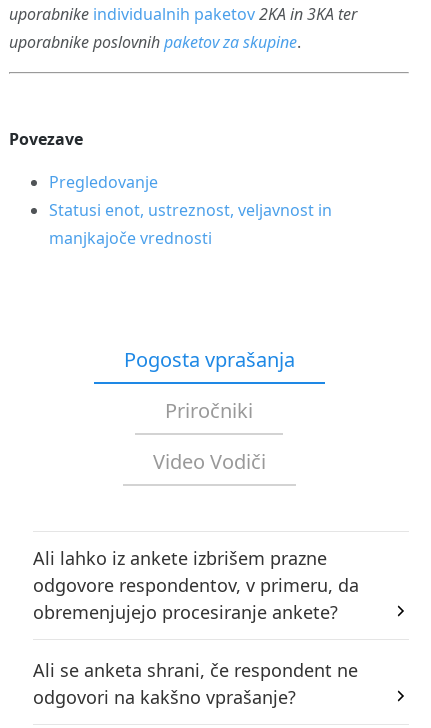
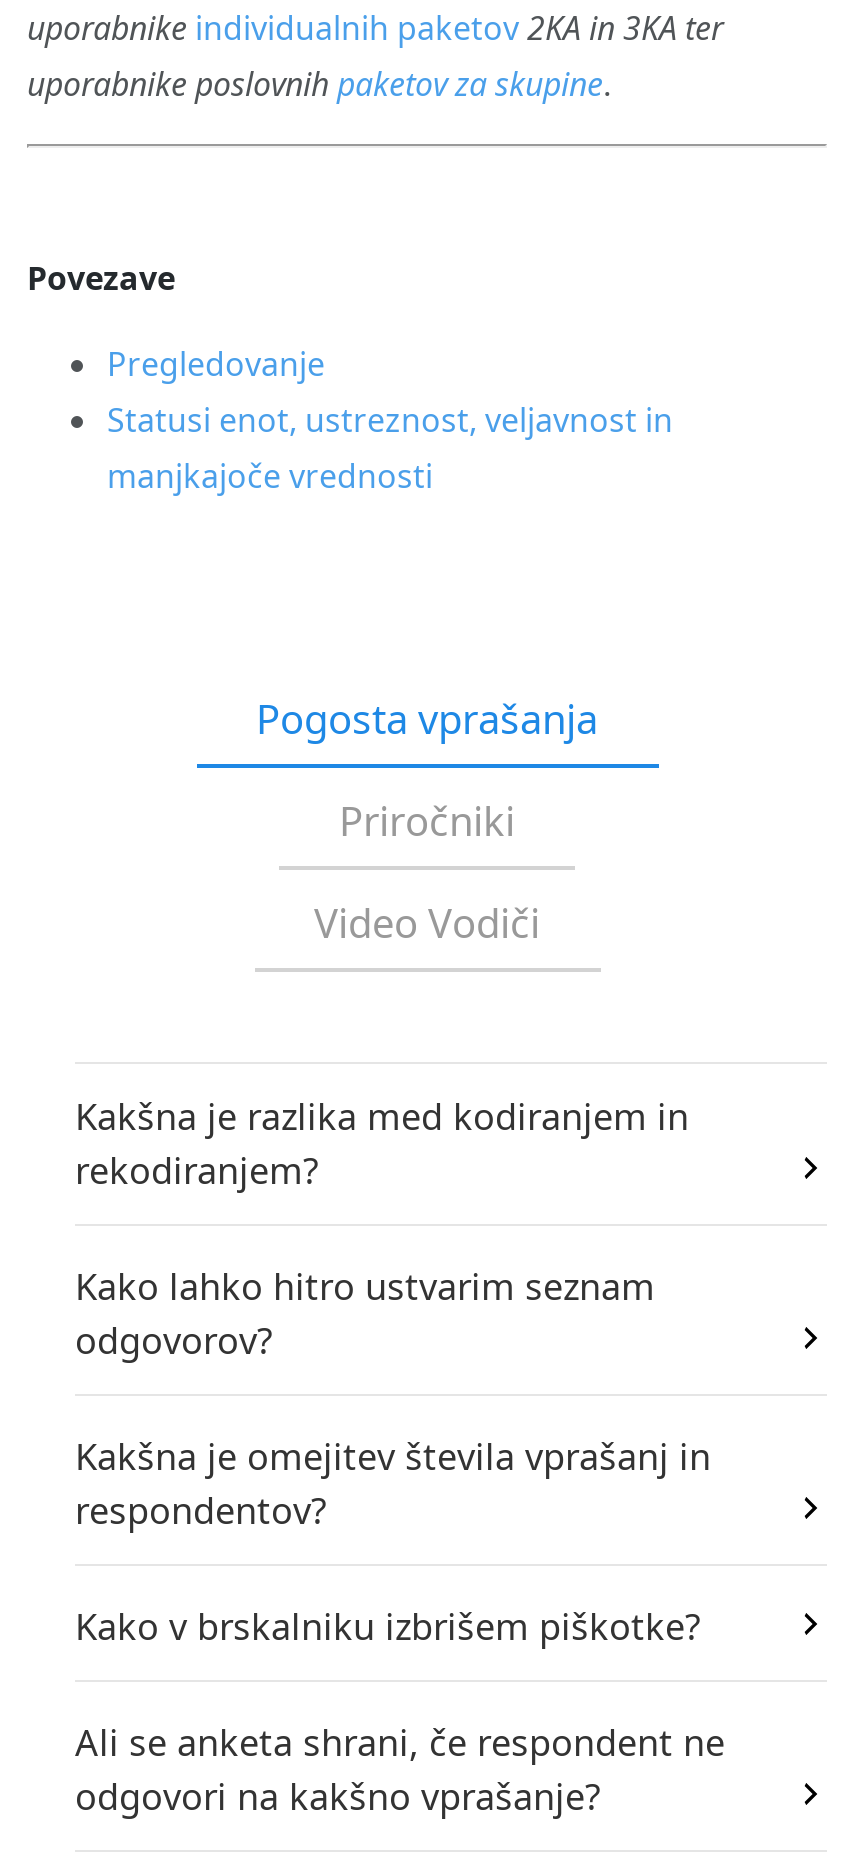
[33,546,359,624] Ali lahko iz ankete izbrišem prazne | odgovore respondentov, v primeru, da | obremenjujejo procesiranje ankete? -> [75,1092,711,1650] Kakšna je razlika med kodiranjem in | rekodiranjem? | Kako lahko hitro ustvarim seznam | odgovorov? | Kakšna je omejitev števila vprašanj in | respondentov? | Kako v brskalniku izbrišem piškotke?

